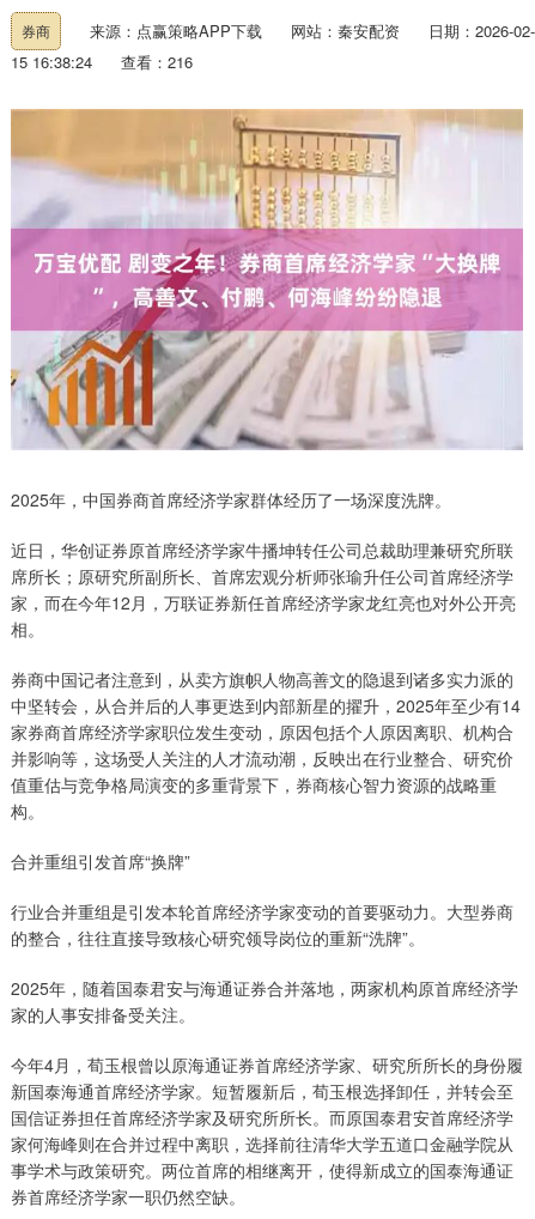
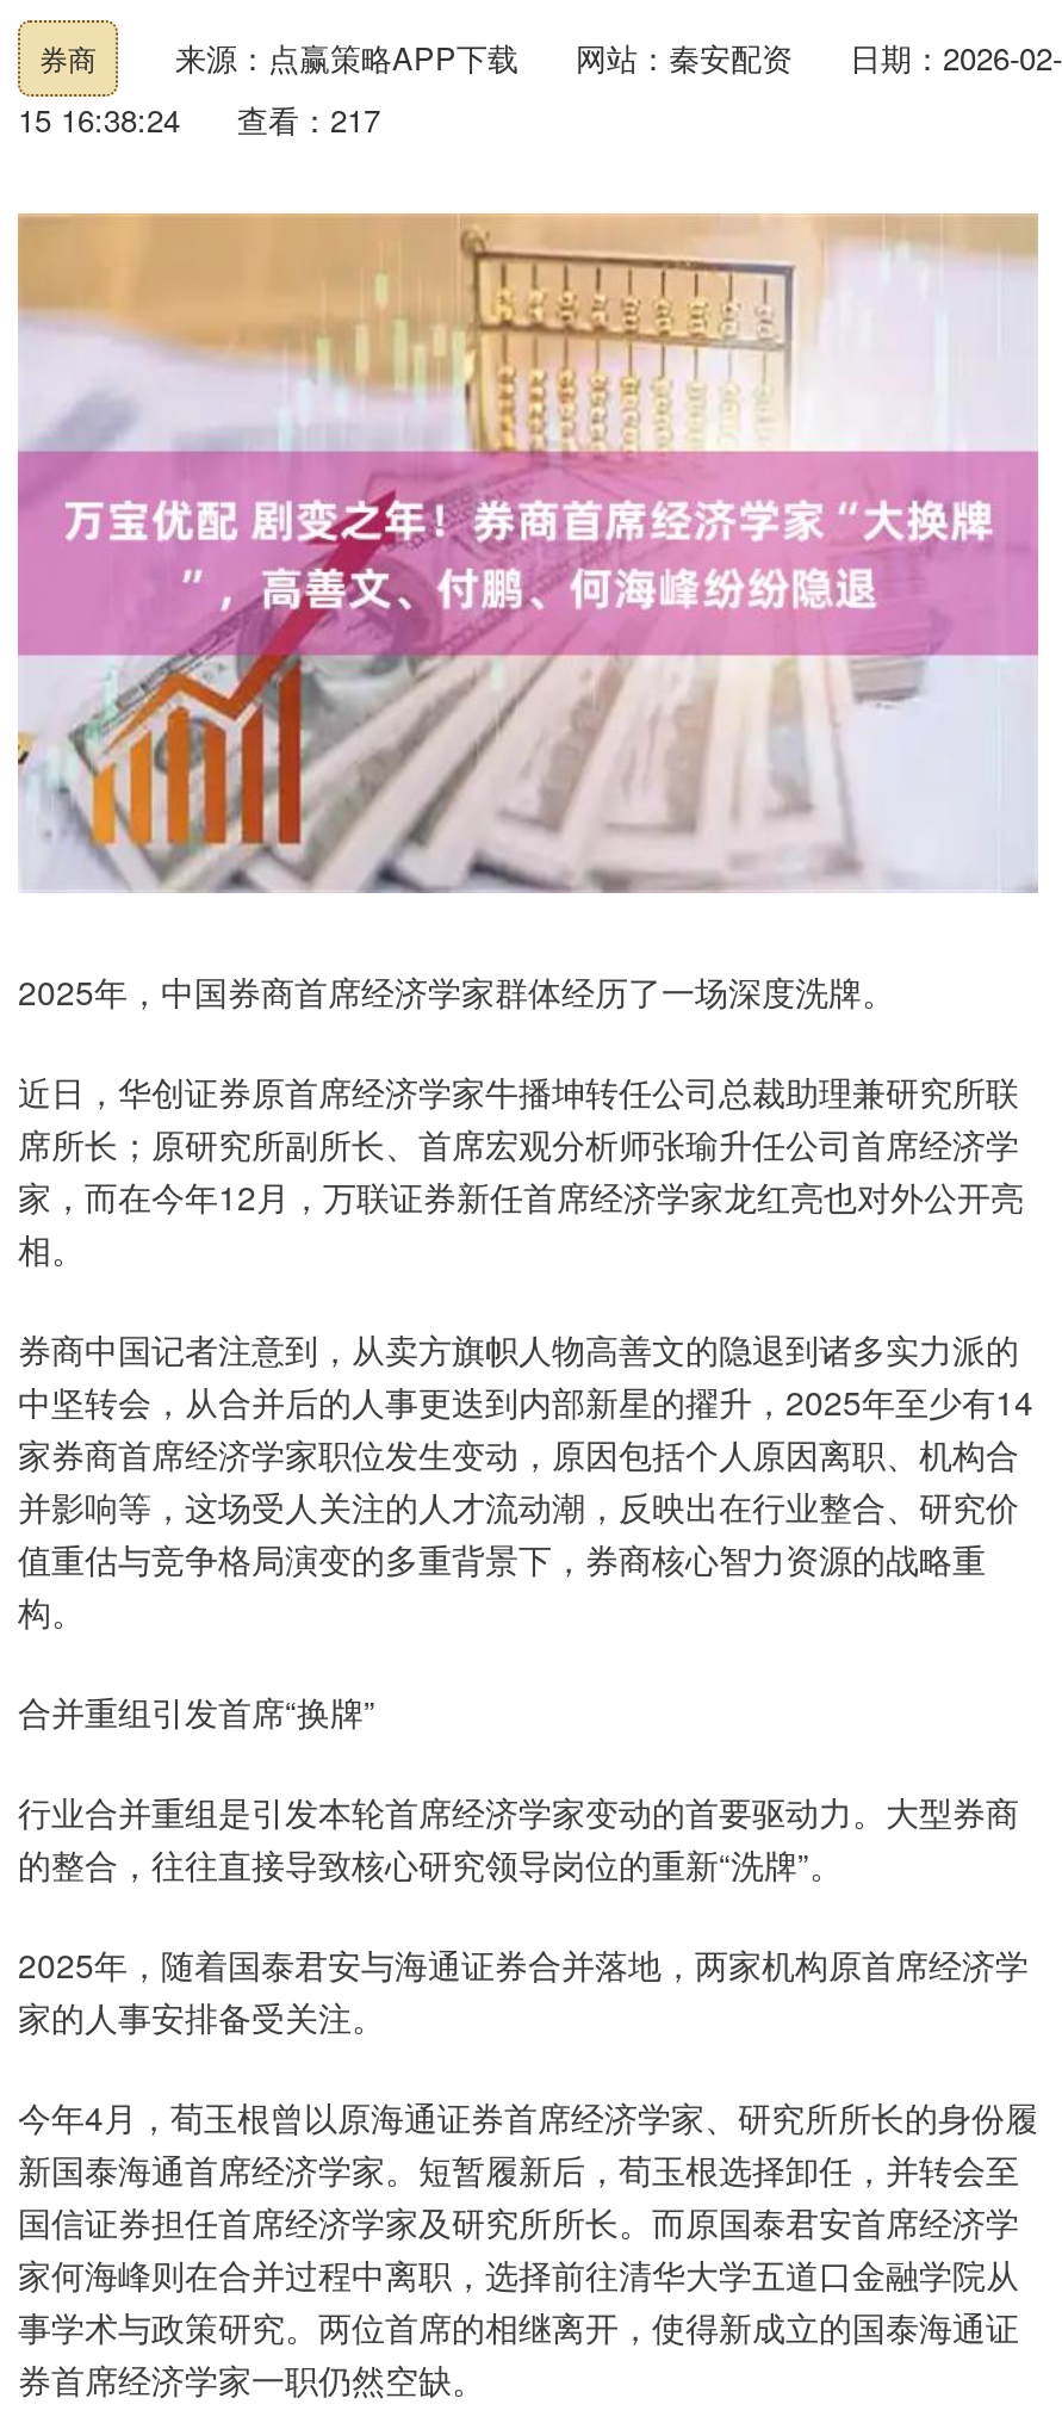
[11,50,193,73] 15 16:38:24 查看：216 -> [18,97,380,142] 15 16:38:24 查看：217

